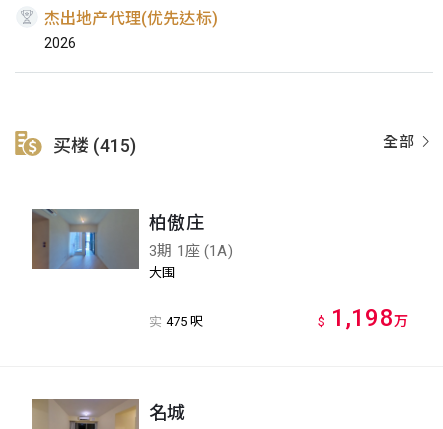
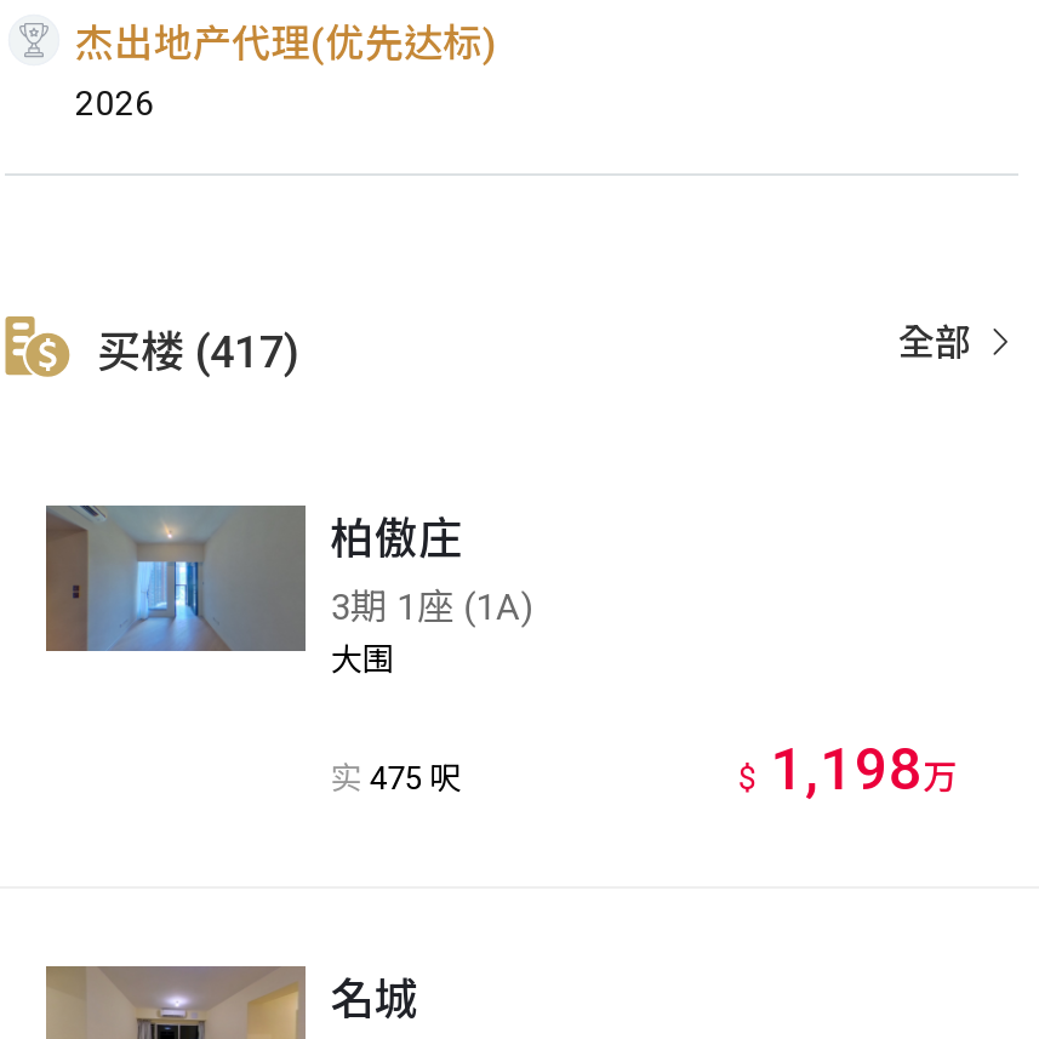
[53,135,136,156] 买楼 (415) -> [97,325,299,376] 买楼 (417)

